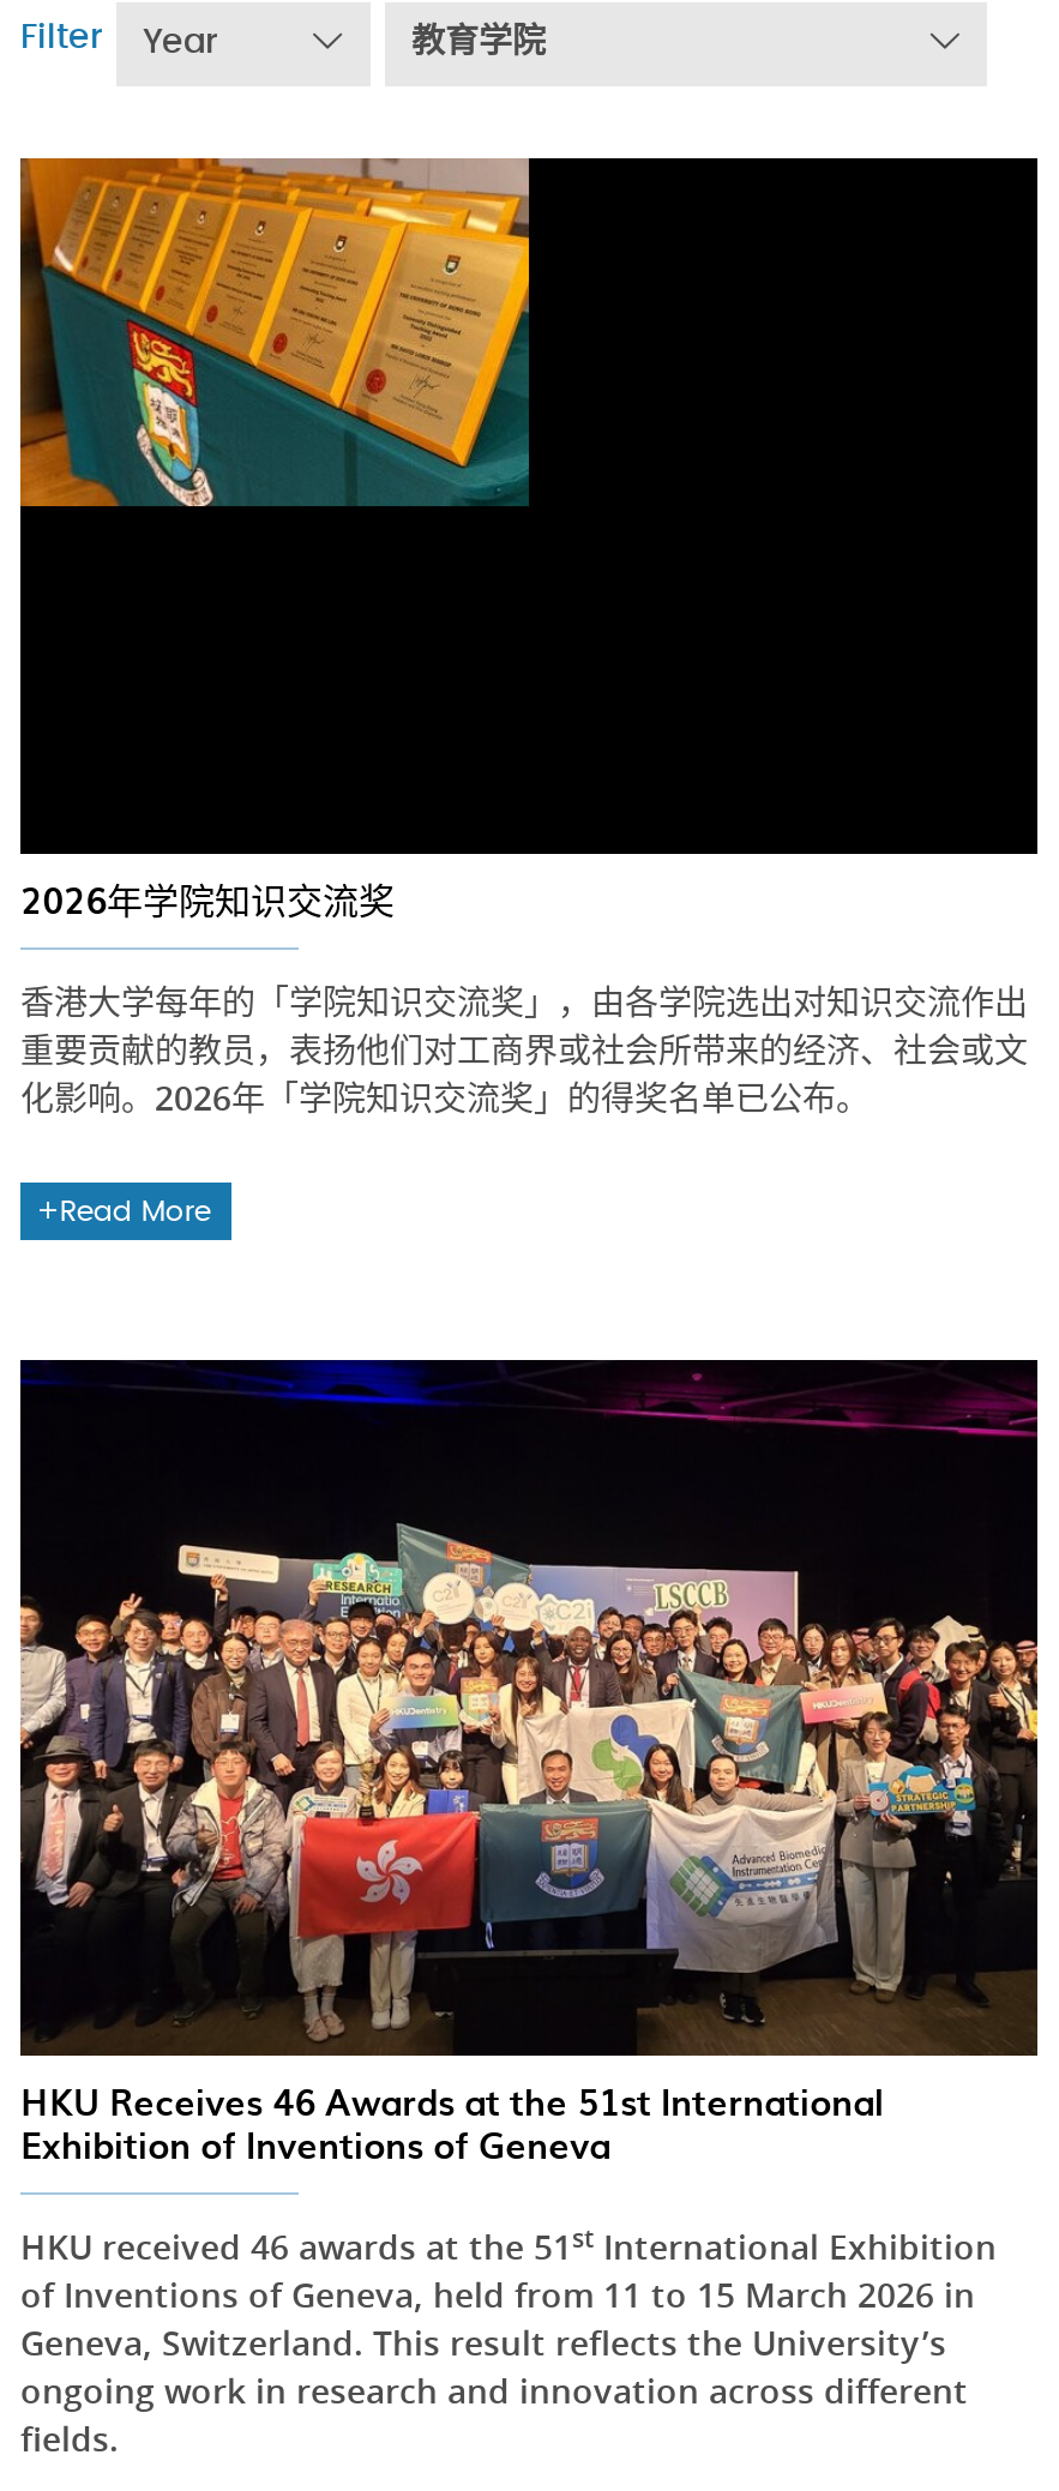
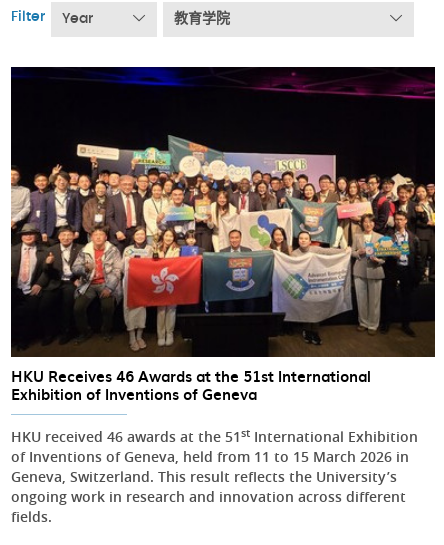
[18,156,1040,1226] [image] | 2026年学院知识交流奖 | 香港大学每年的「学院知识交流奖」，由各学院选出对知识交流作出 | 重要贡献的教员，表扬他们对工商界或社会所带来的经济、社会或文 | 化影响。2026年「学院知识交流奖」的得奖名单已公布。 | Read More -> none

